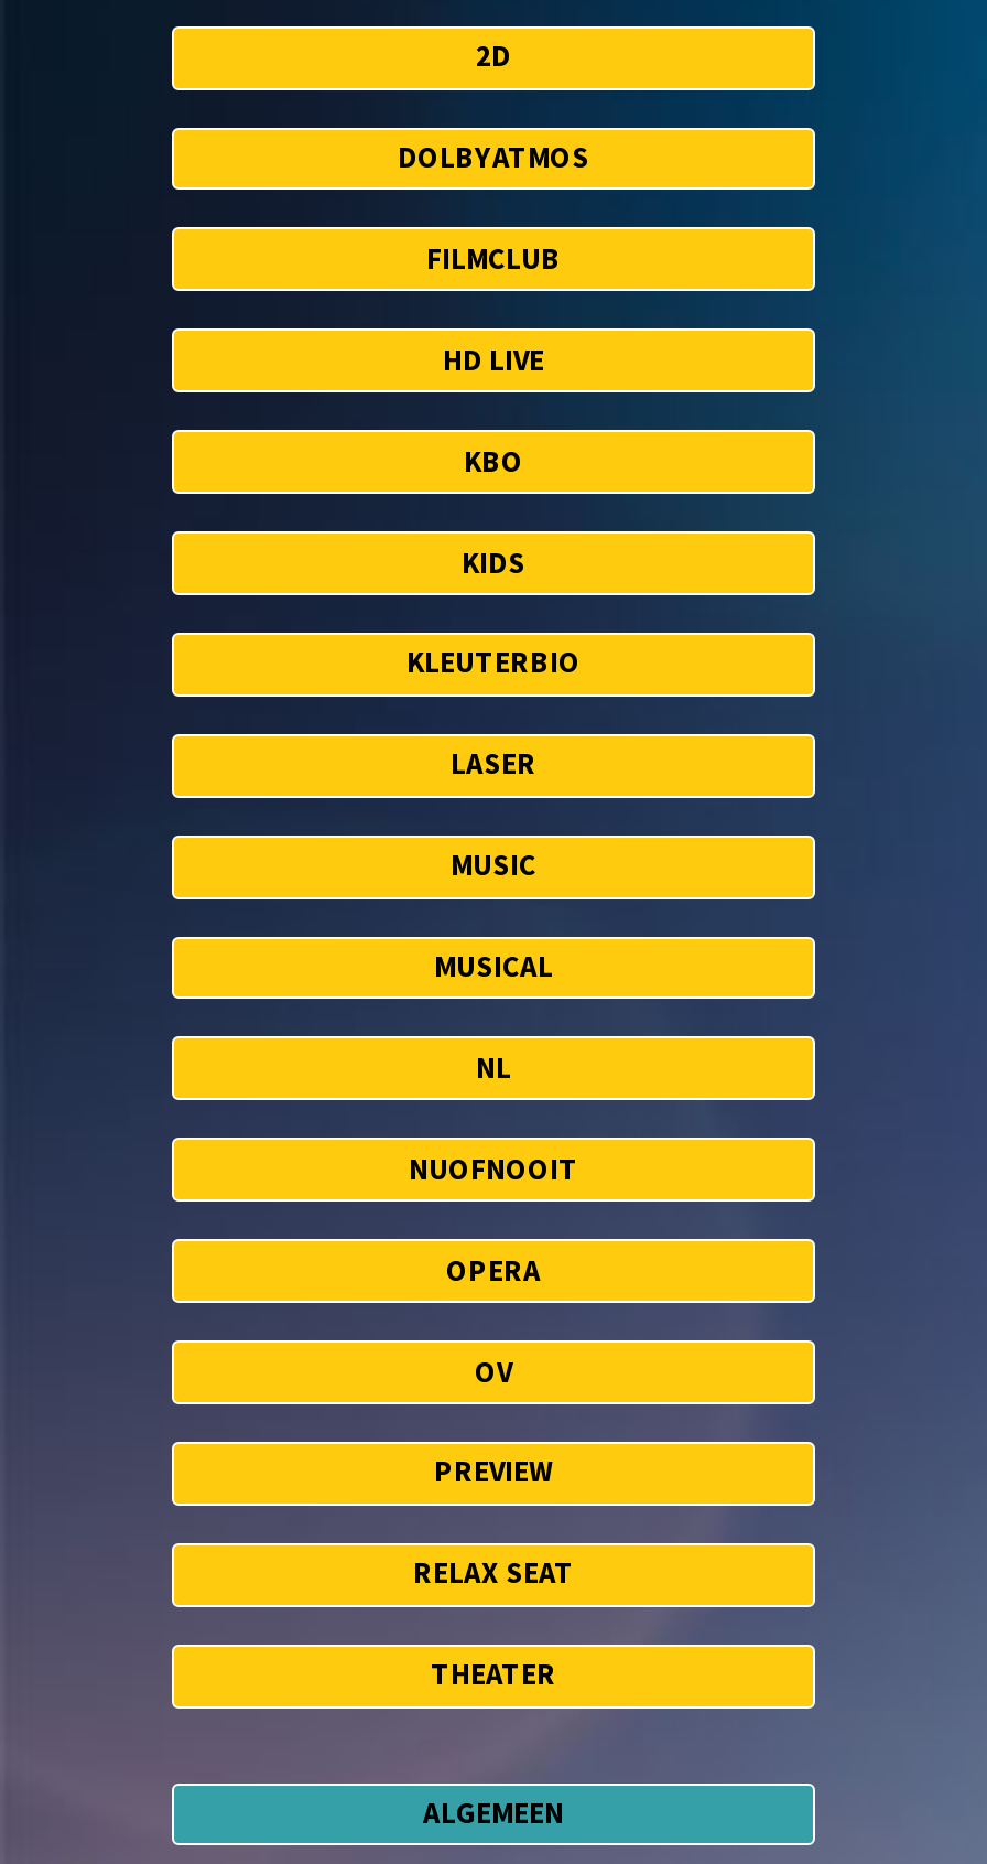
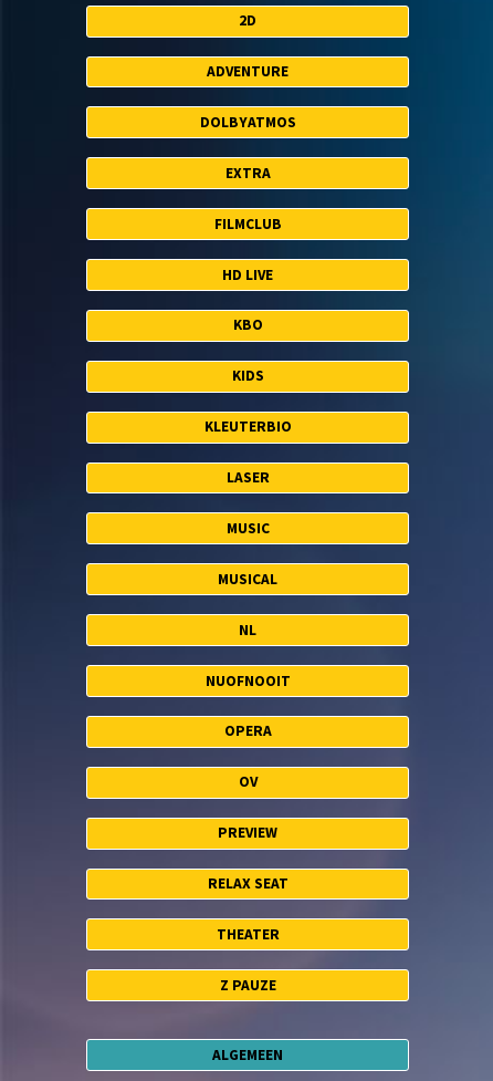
none -> [207,62,289,81] ADVENTURE
none -> [225,164,270,182] EXTRA
none -> [219,976,276,994] Z PAUZE

